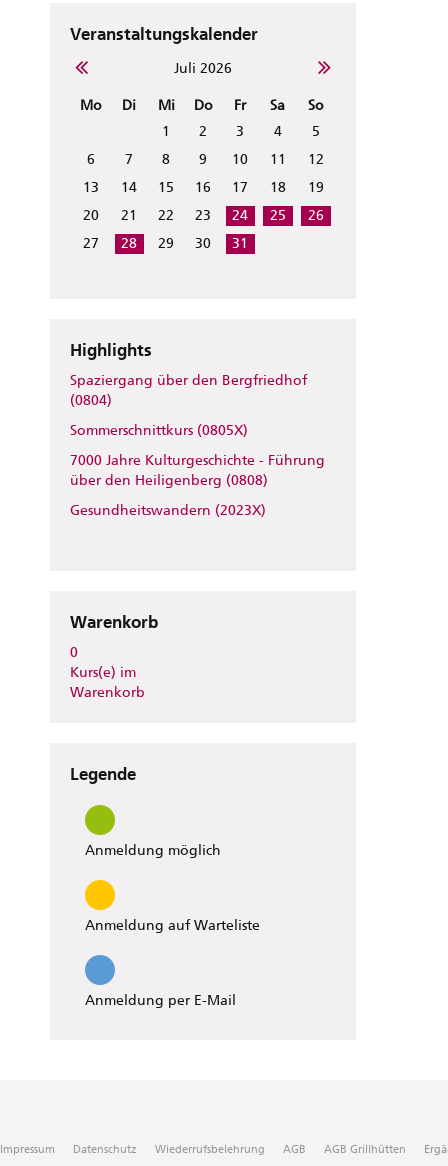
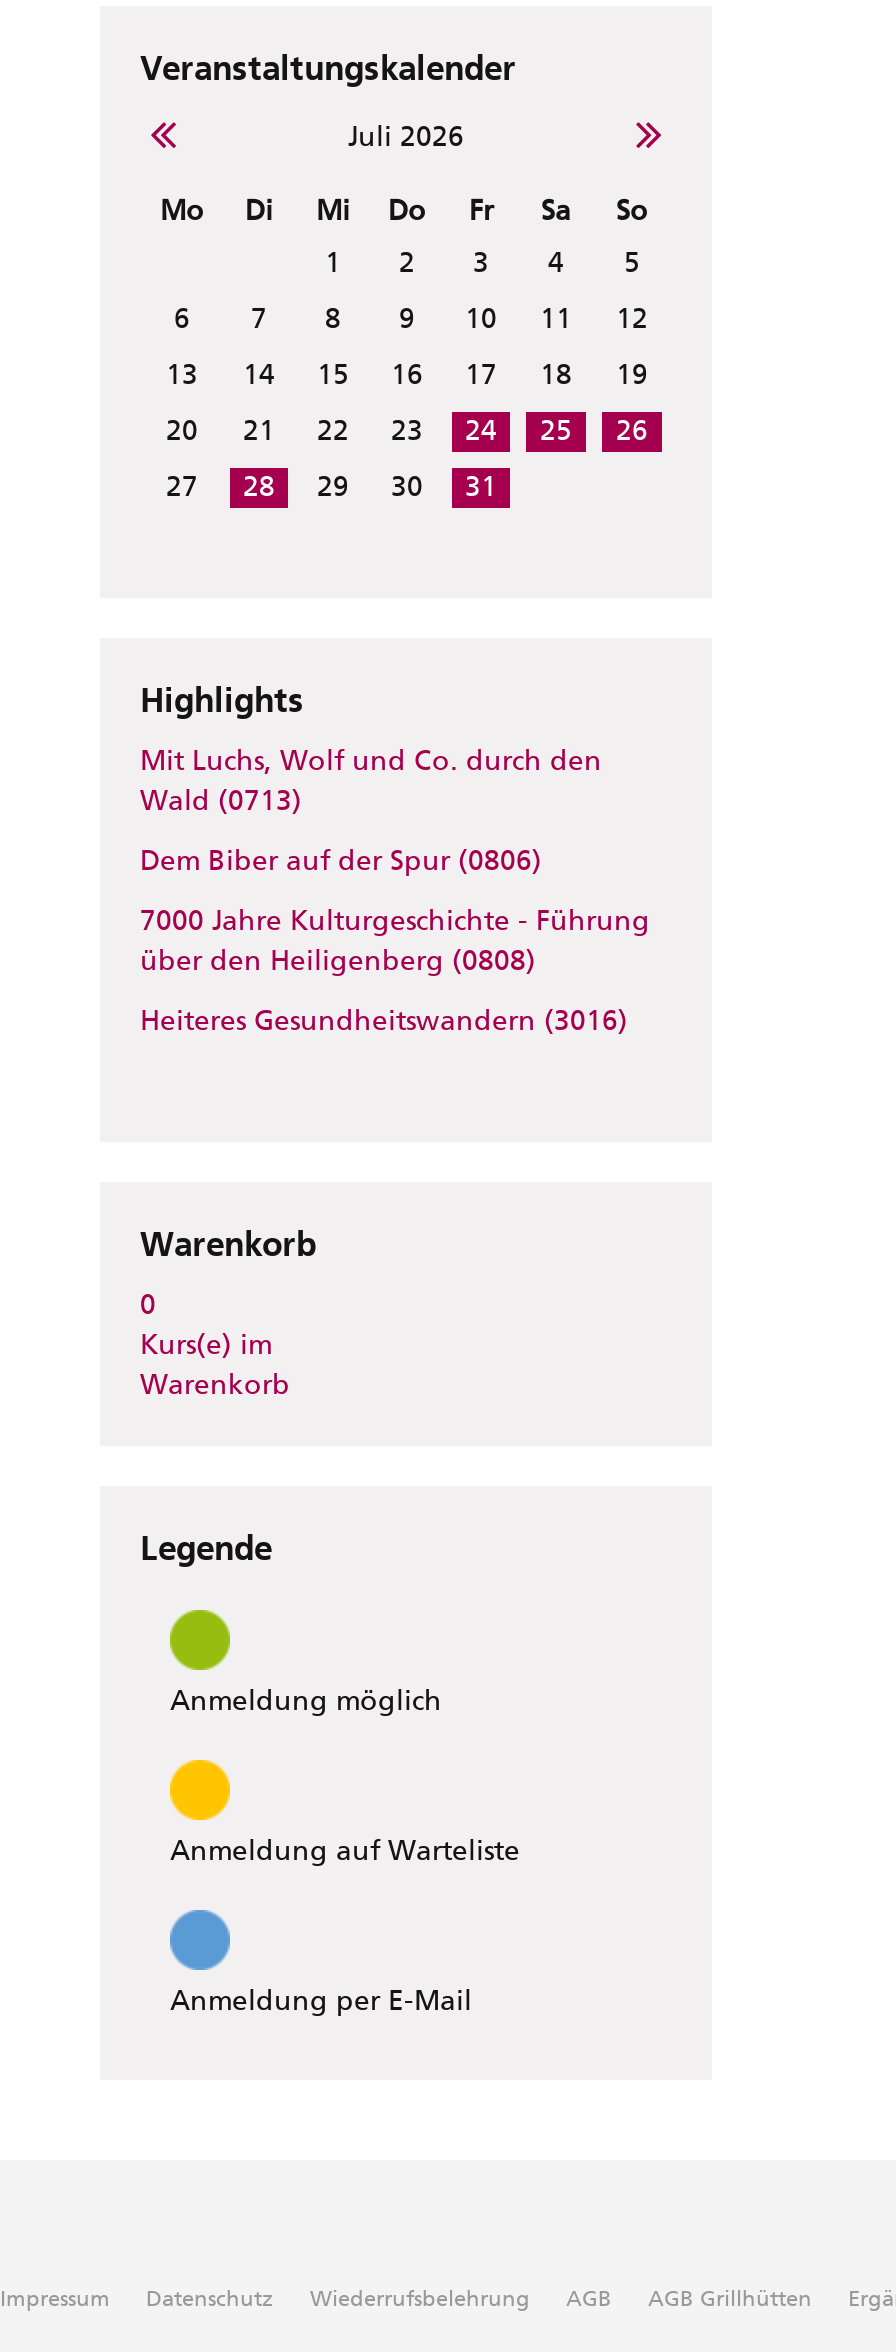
[70,372,307,409] Spaziergang über den Bergfriedhof | (0804) -> [140,745,602,819] Mit Luchs, Wolf und Co. durch den | Wald (0713)
[70,422,248,439] Sommerschnittkurs (0805X) -> [140,845,542,879] Dem Biber auf der Spur (0806)
[70,502,266,519] Gesundheitswandern (2023X) -> [140,1005,628,1039] Heiteres Gesundheitswandern (3016)

